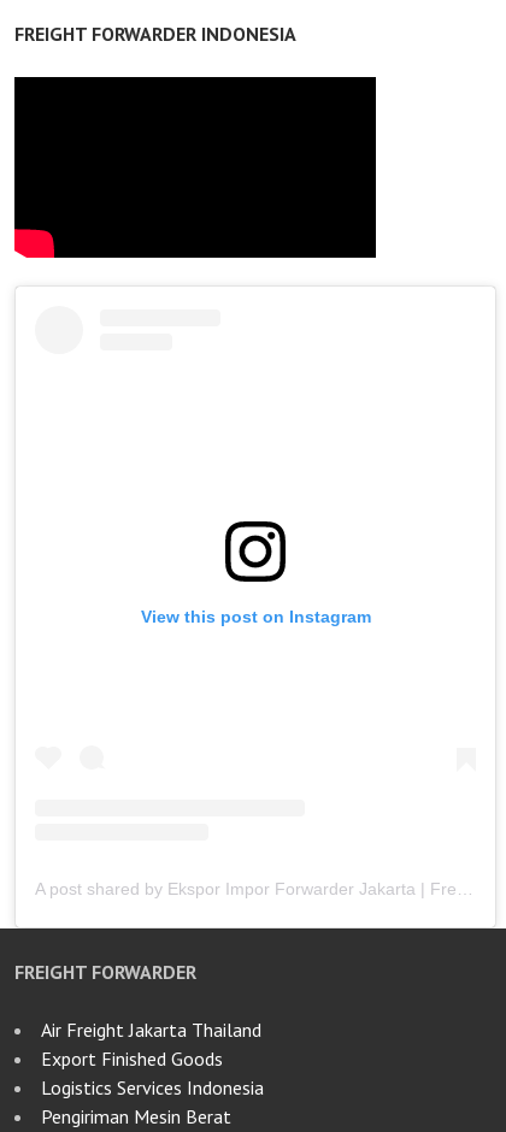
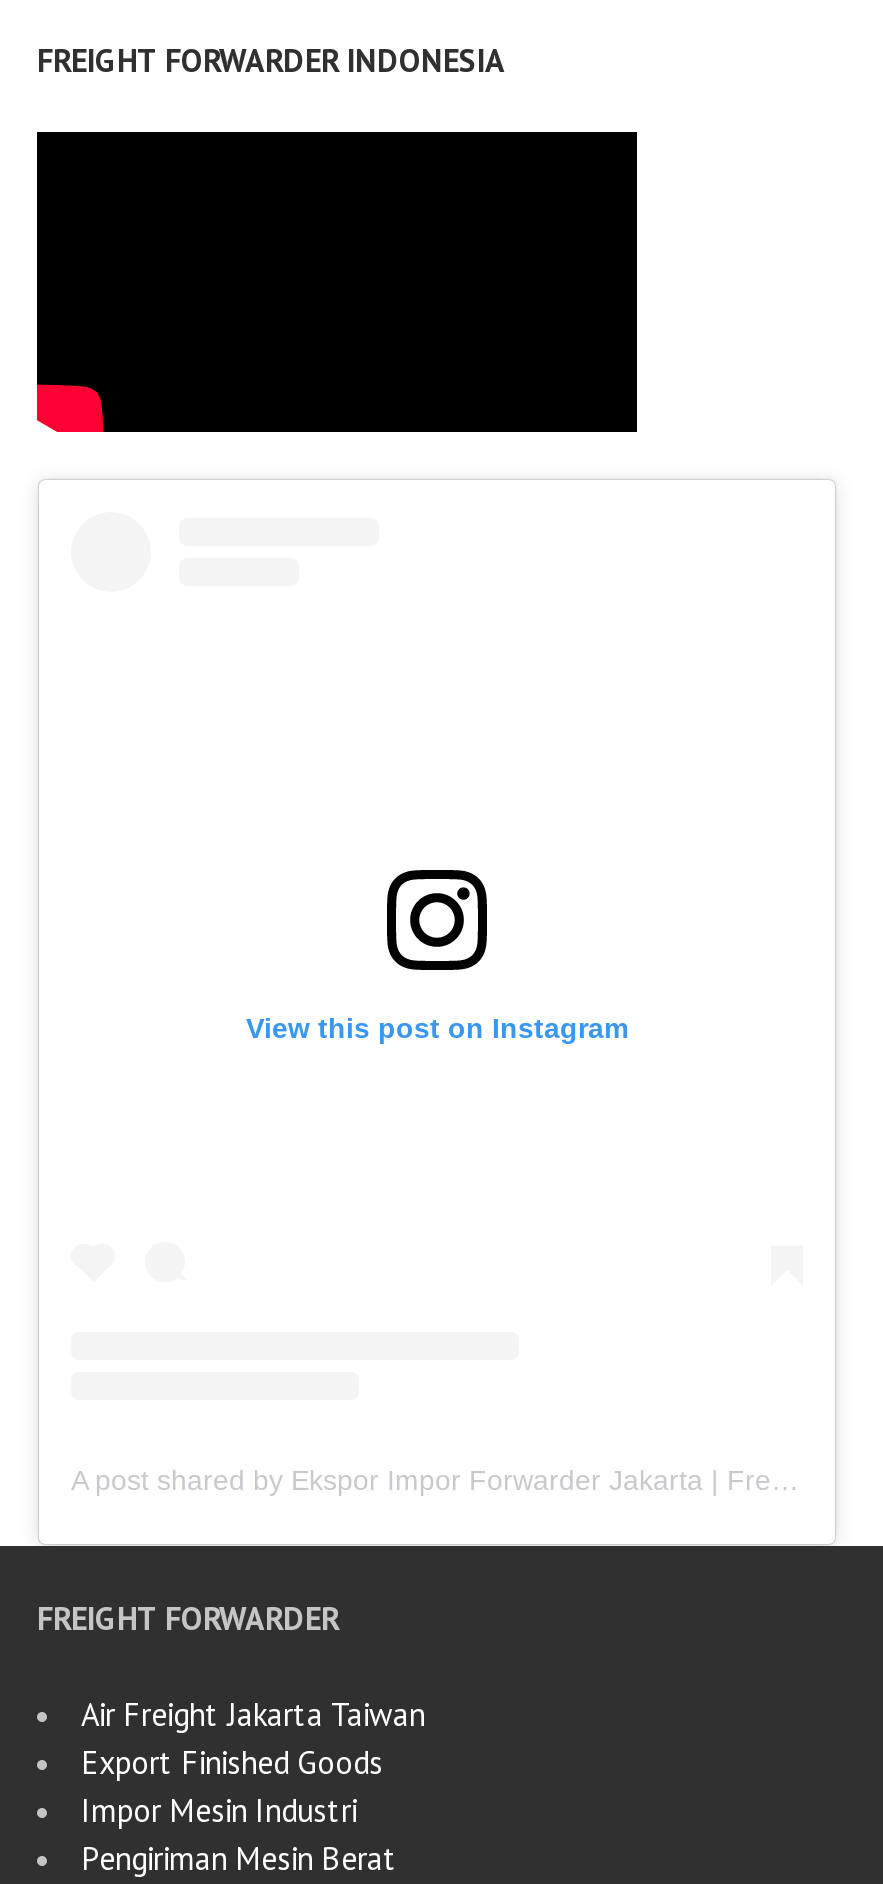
[41,1018,261,1042] Air Freight Jakarta Thailand -> [81,1694,425,1734] Air Freight Jakarta Taiwan
[41,1076,264,1100] Logistics Services Indonesia -> [81,1790,357,1830] Impor Mesin Industri

